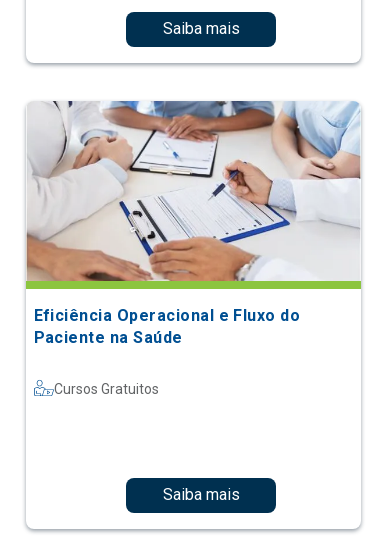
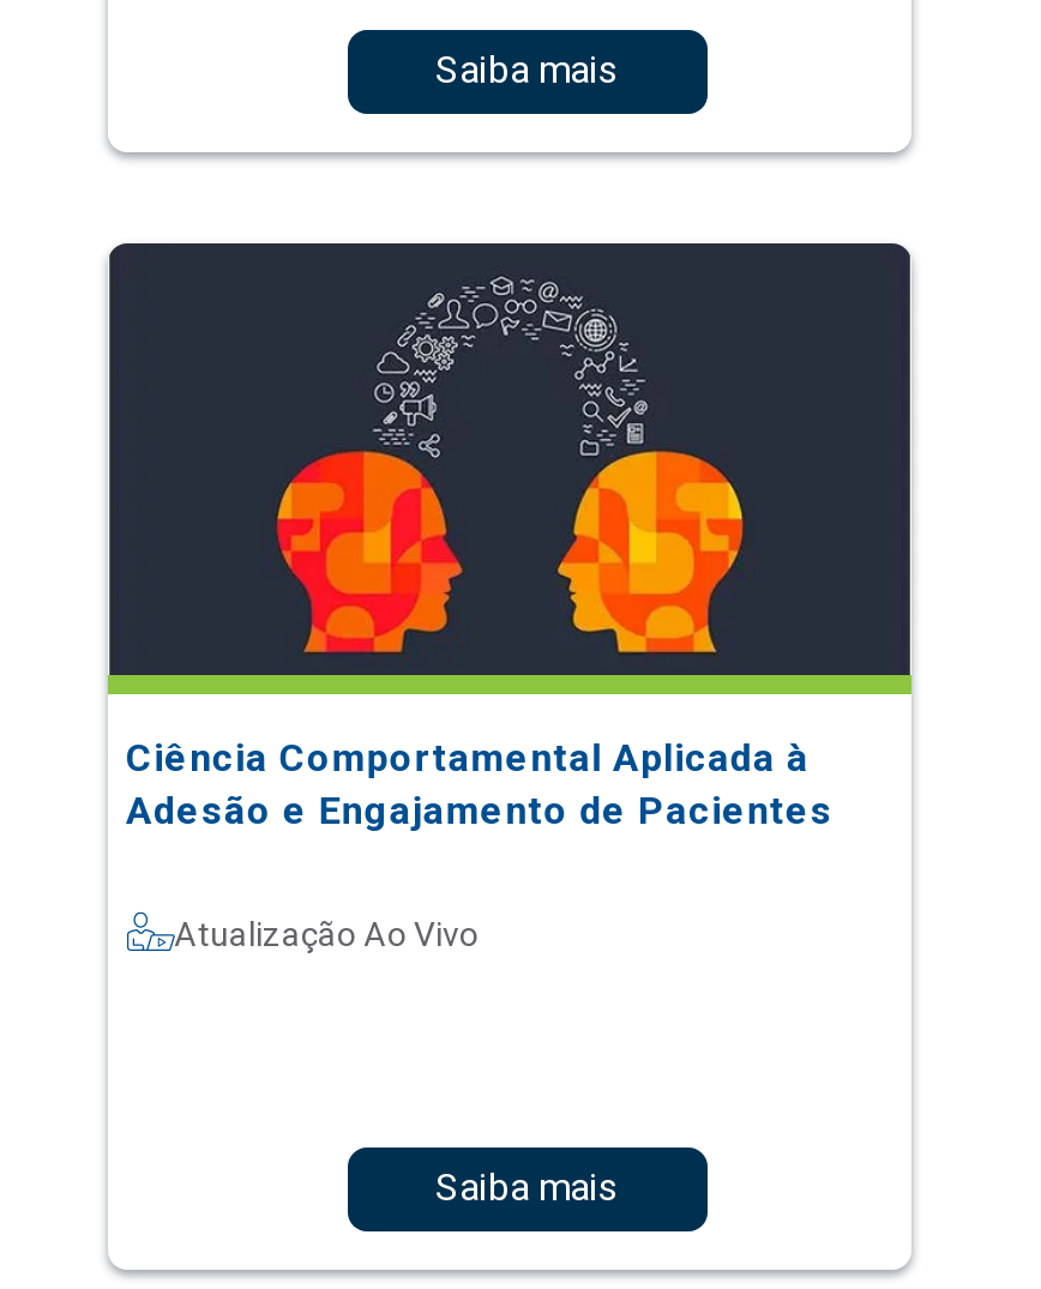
[26,100,361,347] [image] | Eficiência Operacional e Fluxo do | Paciente na Saúde -> [108,241,914,833] [image] | Ciência Comportamental Aplicada à | Adesão e Engajamento de Pacientes
[53,381,158,397] Cursos Gratuitos -> [174,915,479,953] Atualização Ao Vivo

